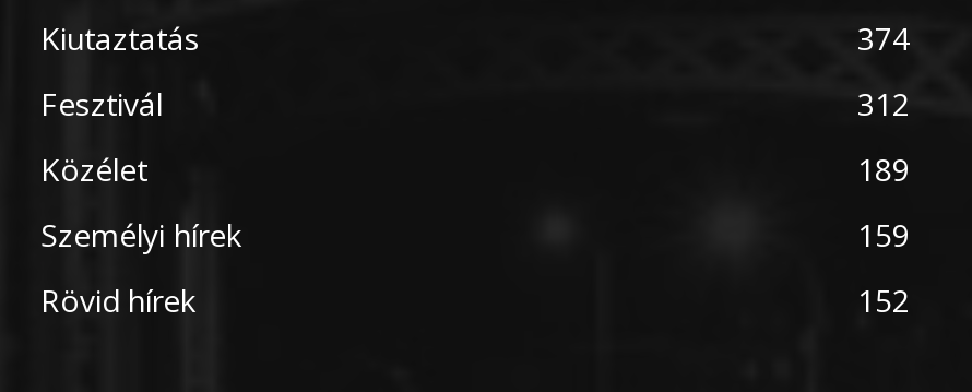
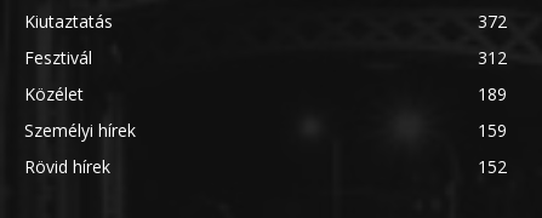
[857,18,910,60] 374 -> [478,10,507,33] 372

